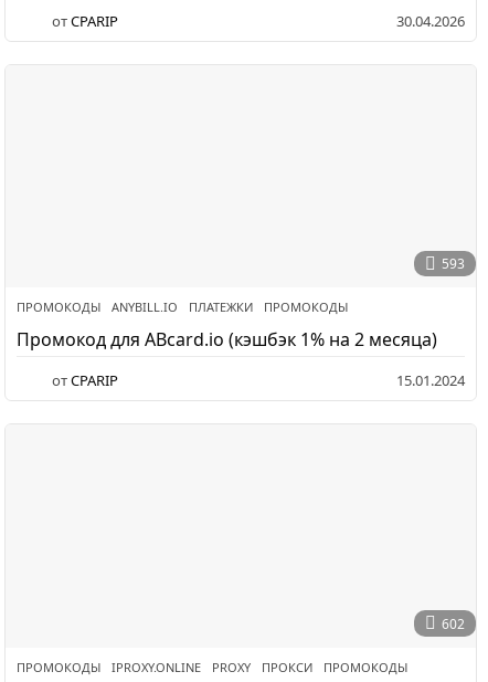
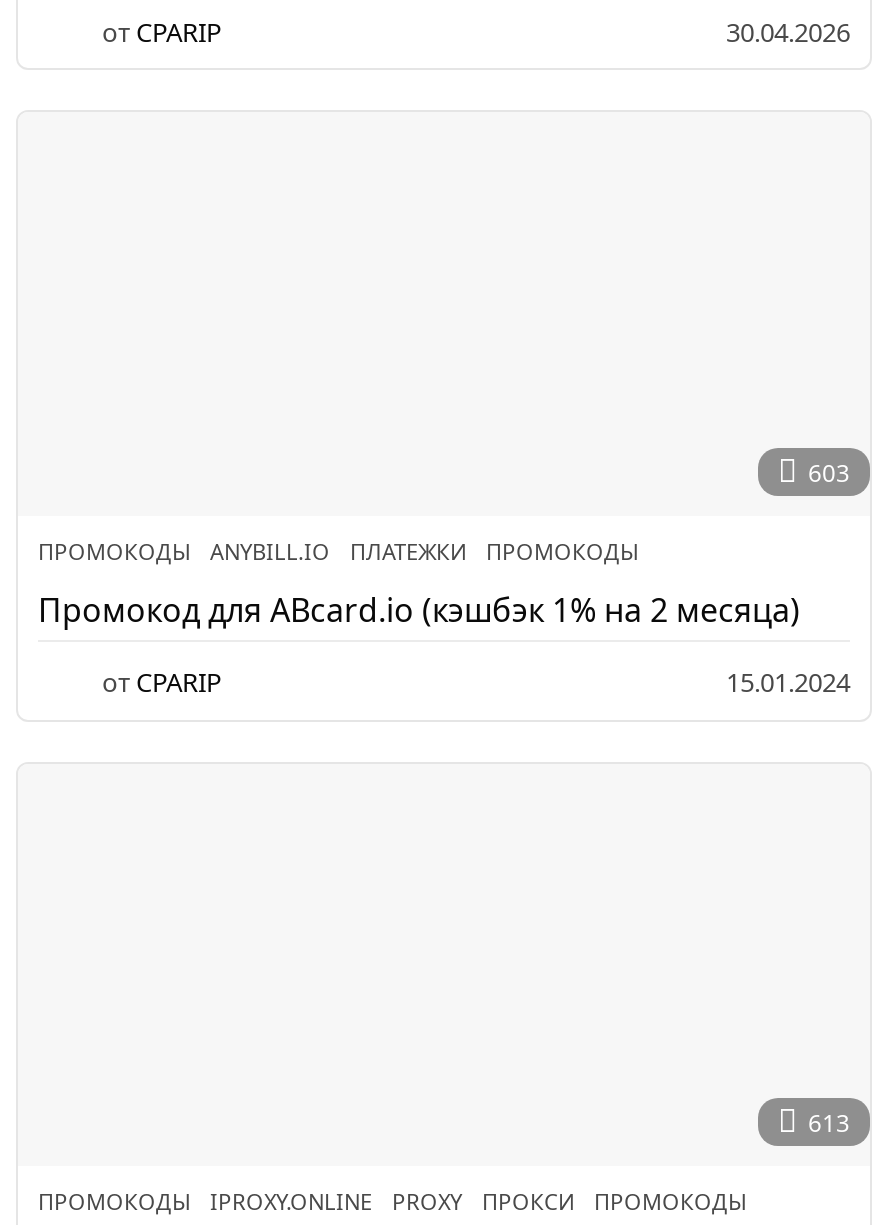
[442,255,465,273] 593 -> [808,455,850,489] 603
[442,614,465,633] 602 -> [808,1105,850,1139] 613

